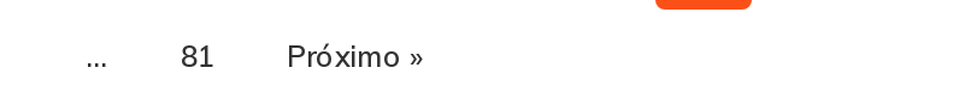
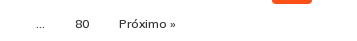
[181,37,214,73] 81 -> [75,16,89,31] 80

